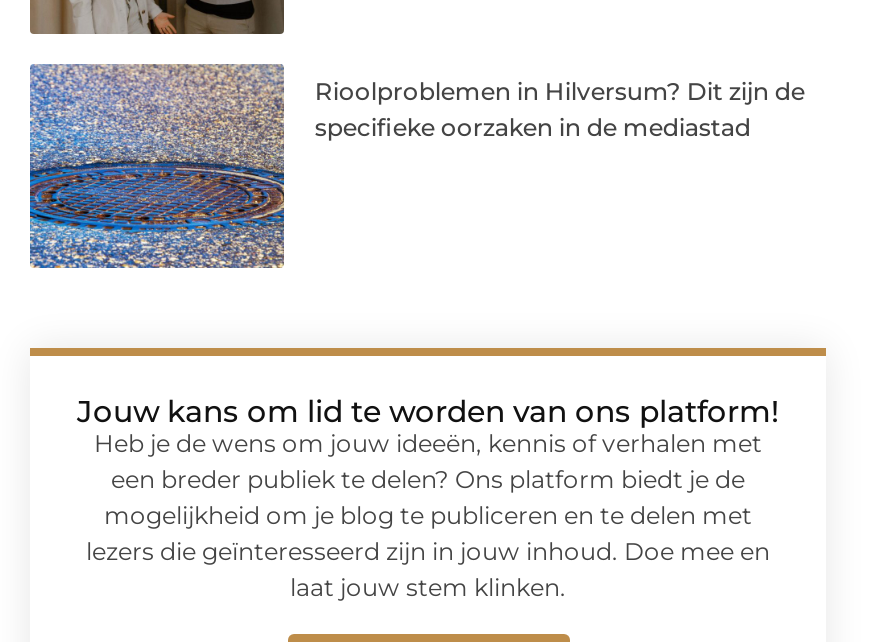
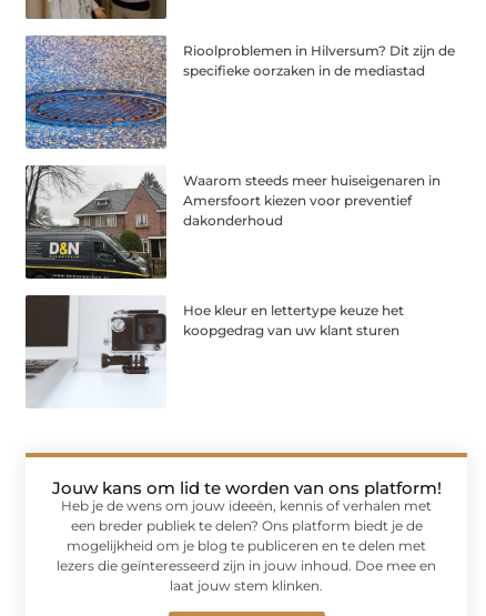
none -> [24,164,441,280] [image] | Waarom steeds meer huiseigenaren in | Amersfoort kiezen voor preventief | dakonderhoud
none -> [24,295,404,407] [image] | Hoe kleur en lettertype keuze het | koopgedrag van uw klant sturen

